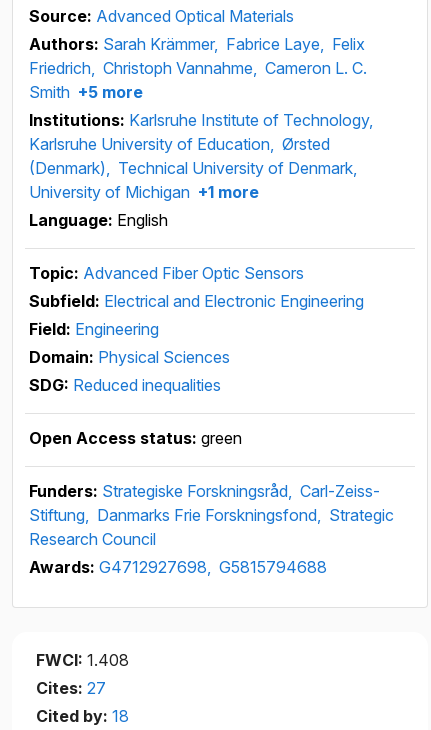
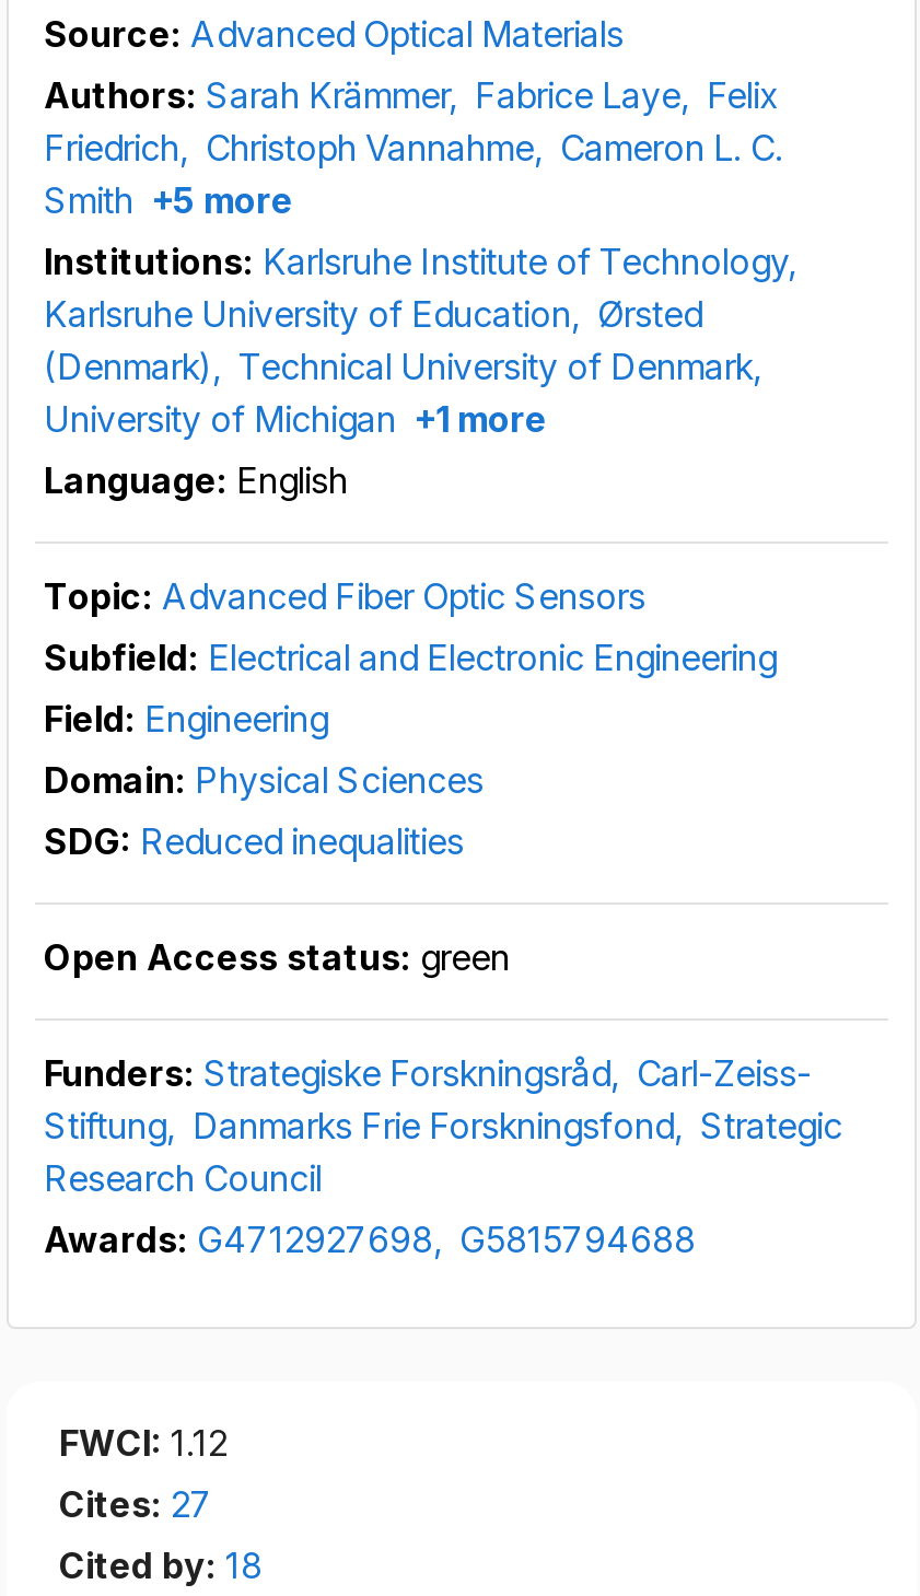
[36,650,129,670] FWCI: 1.408 -> [59,1421,228,1465] FWCI: 1.12

